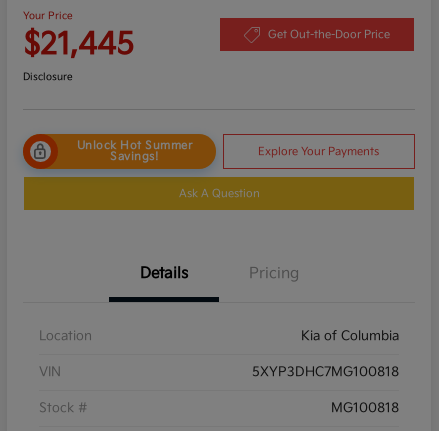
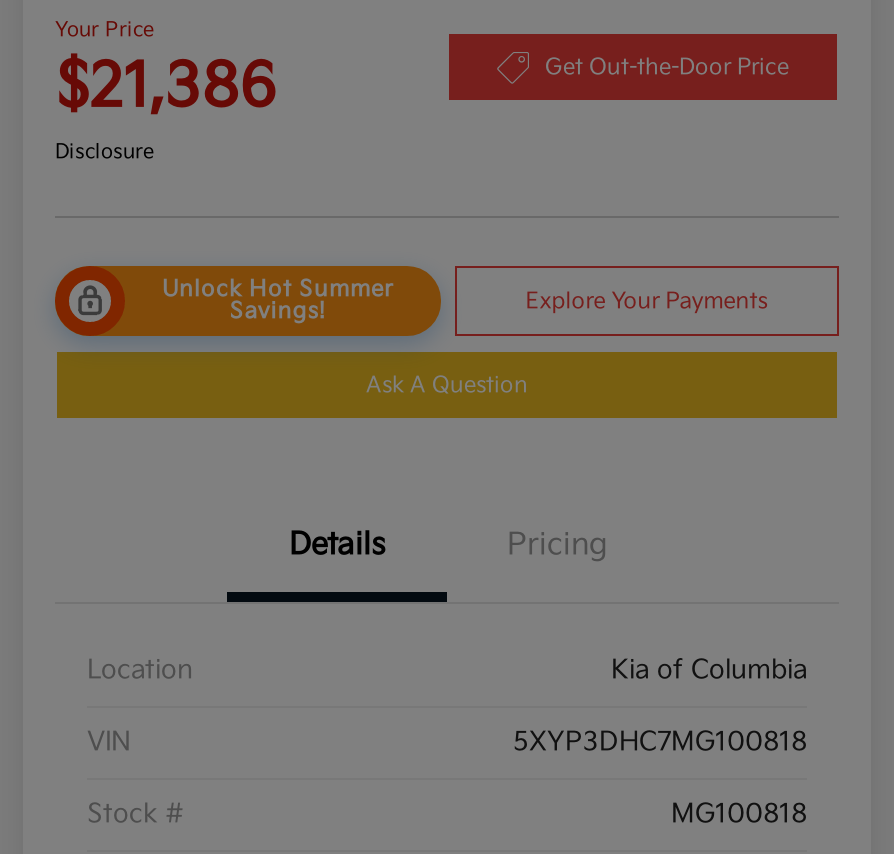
[23,27,134,63] $21,445 -> [55,52,277,124] $21,386

